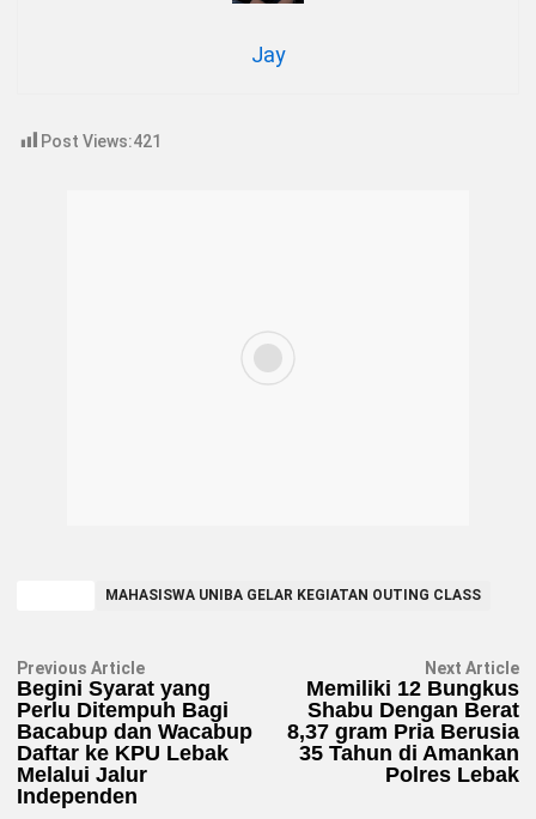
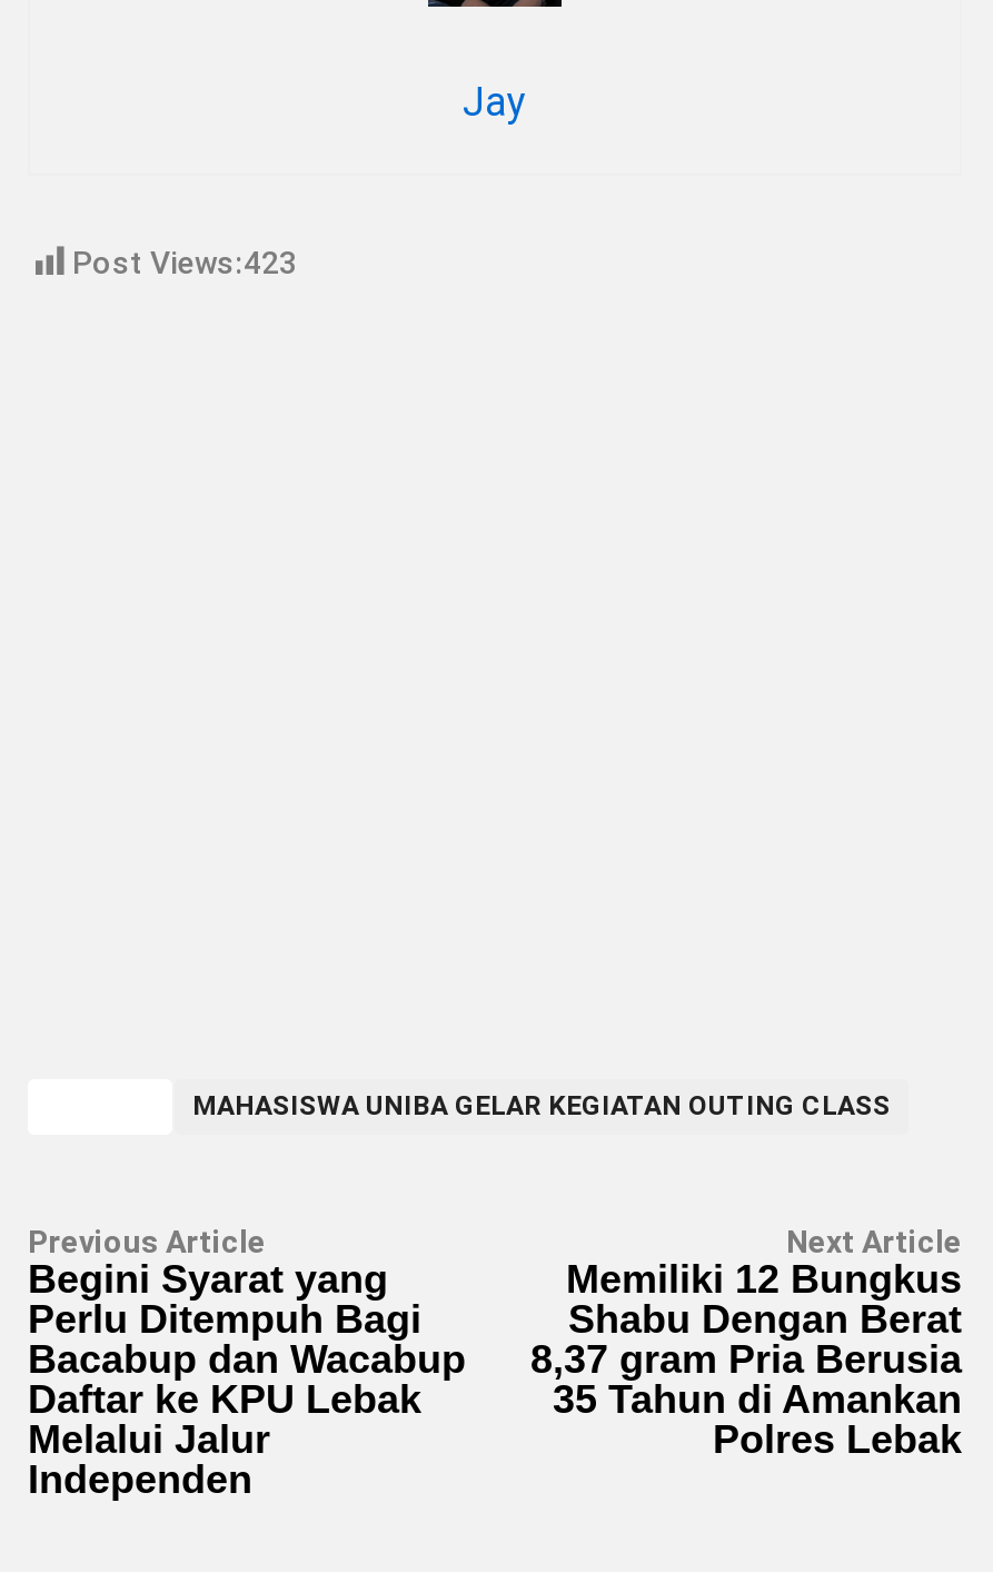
[41,132,162,151] Post Views:421 -> [72,245,297,281] Post Views:423

